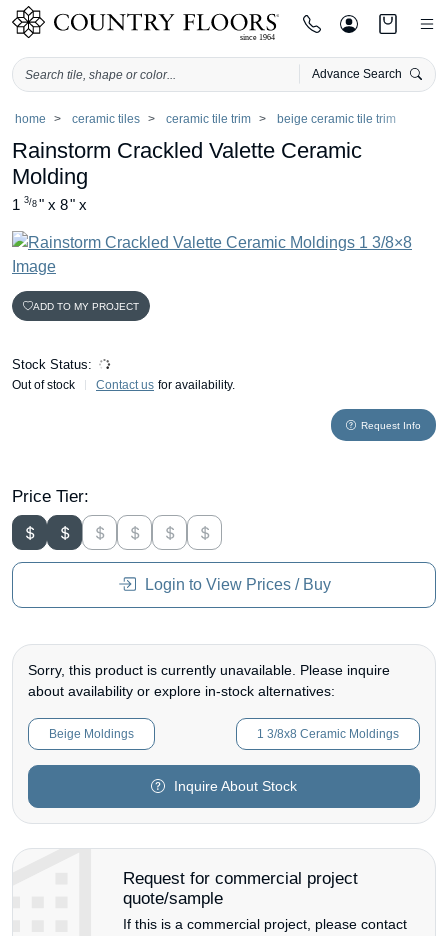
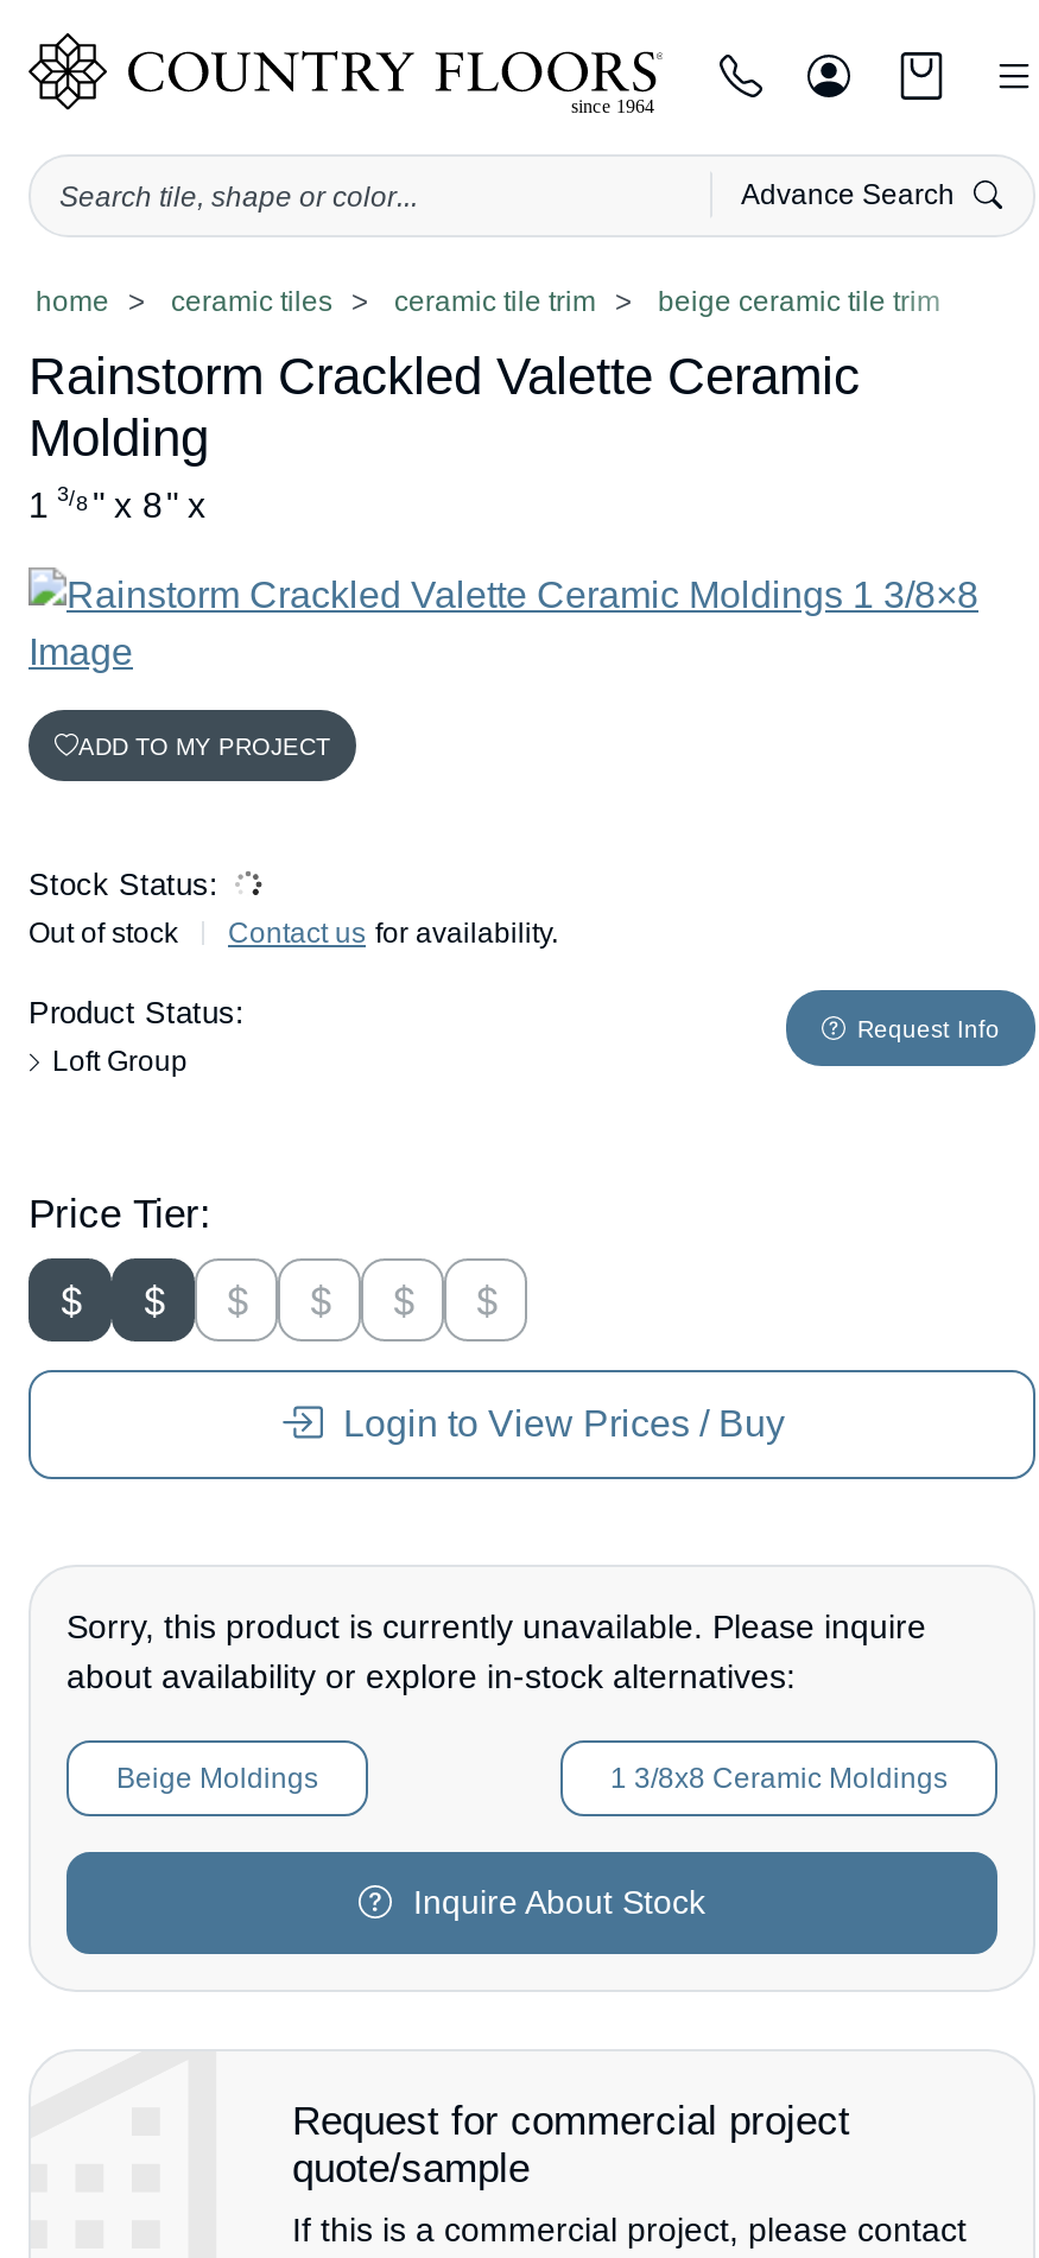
none -> [28,996,245,1079] Product Status: | Loft Group

